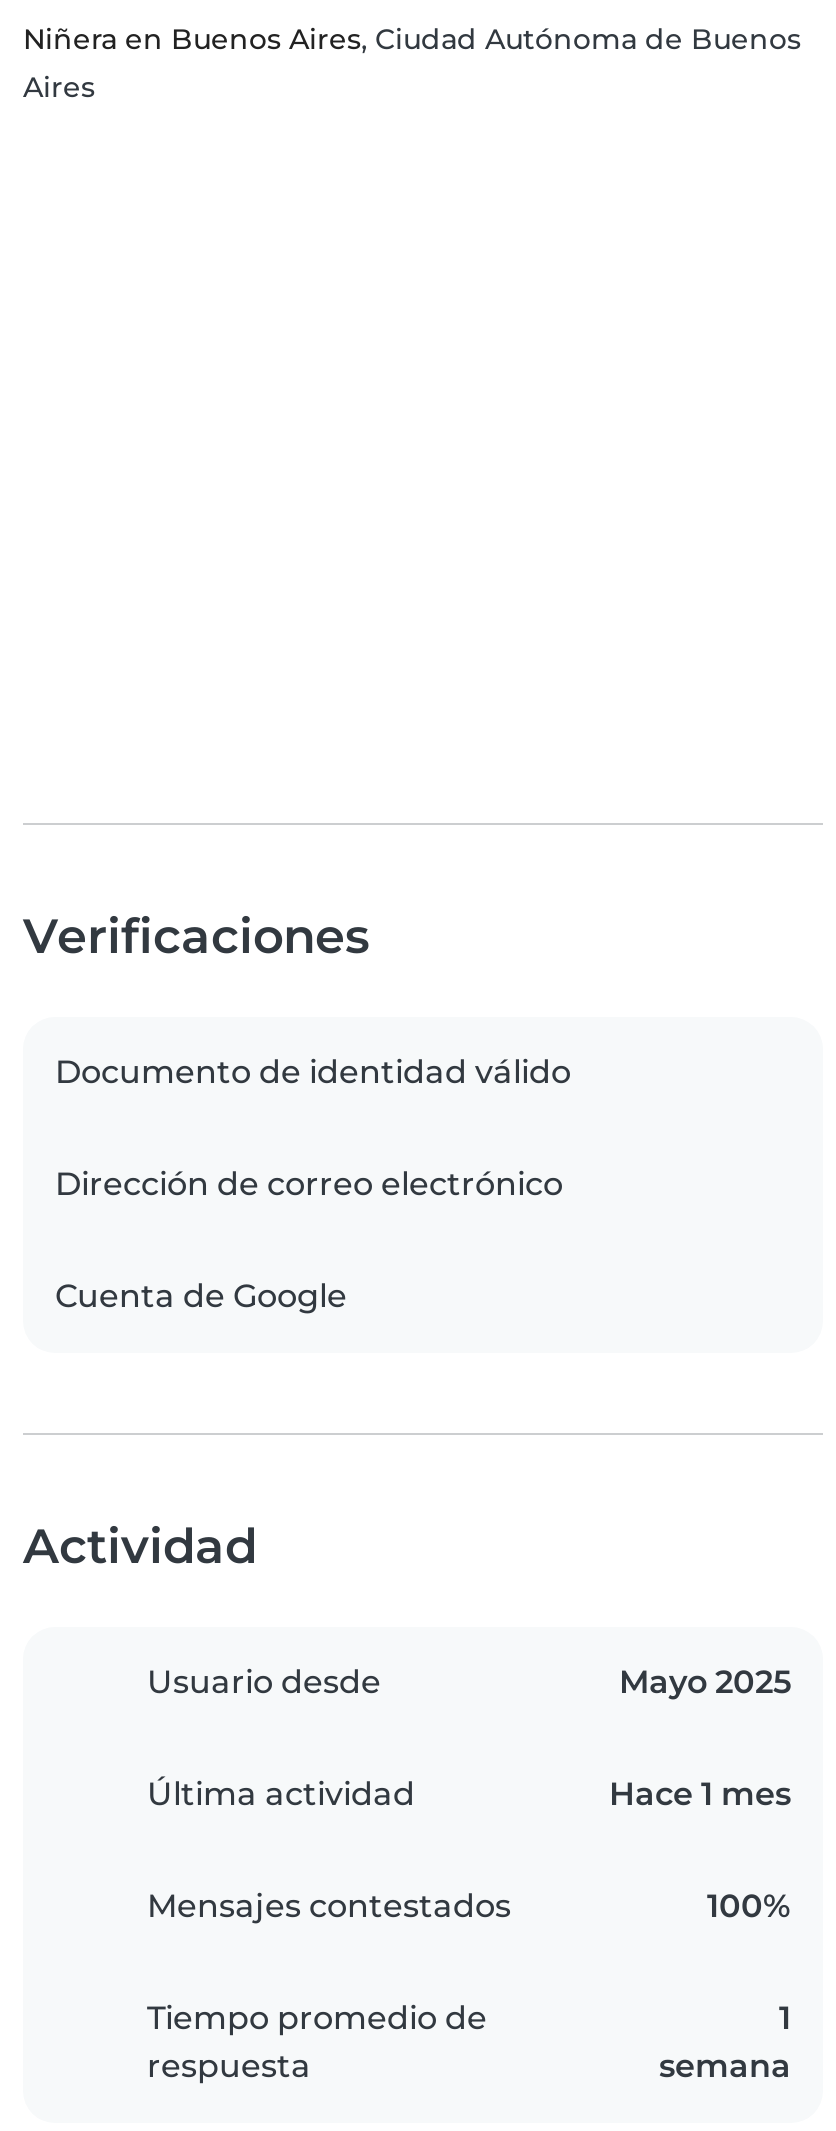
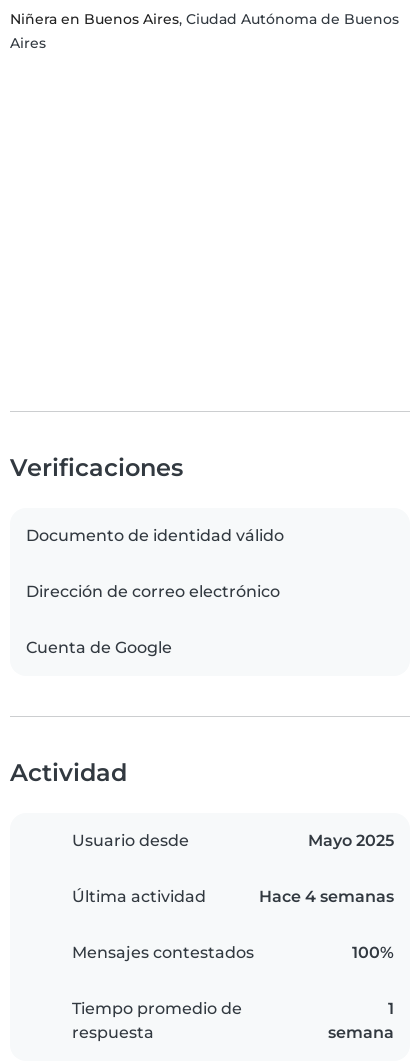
[609,1776,791,1814] Hace 1 mes -> [259,887,394,906] Hace 4 semanas

